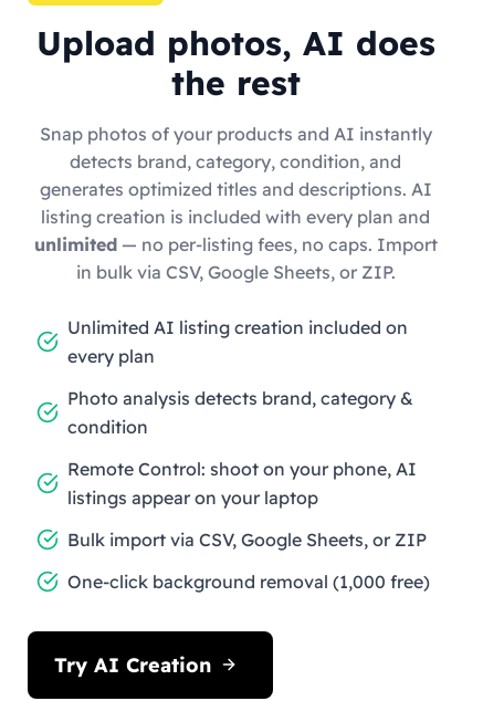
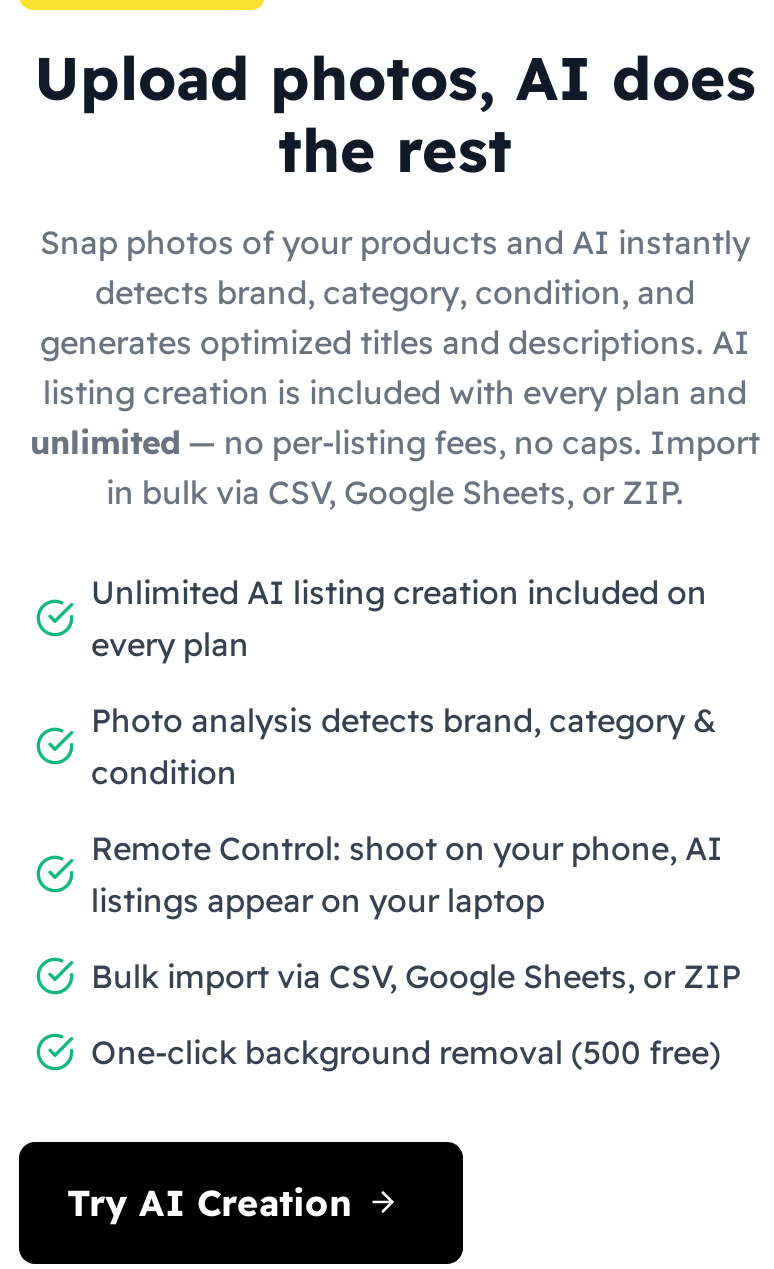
[67,570,430,593] One-click background removal (1,000 free) -> [91,1032,721,1072] One-click background removal (500 free)

